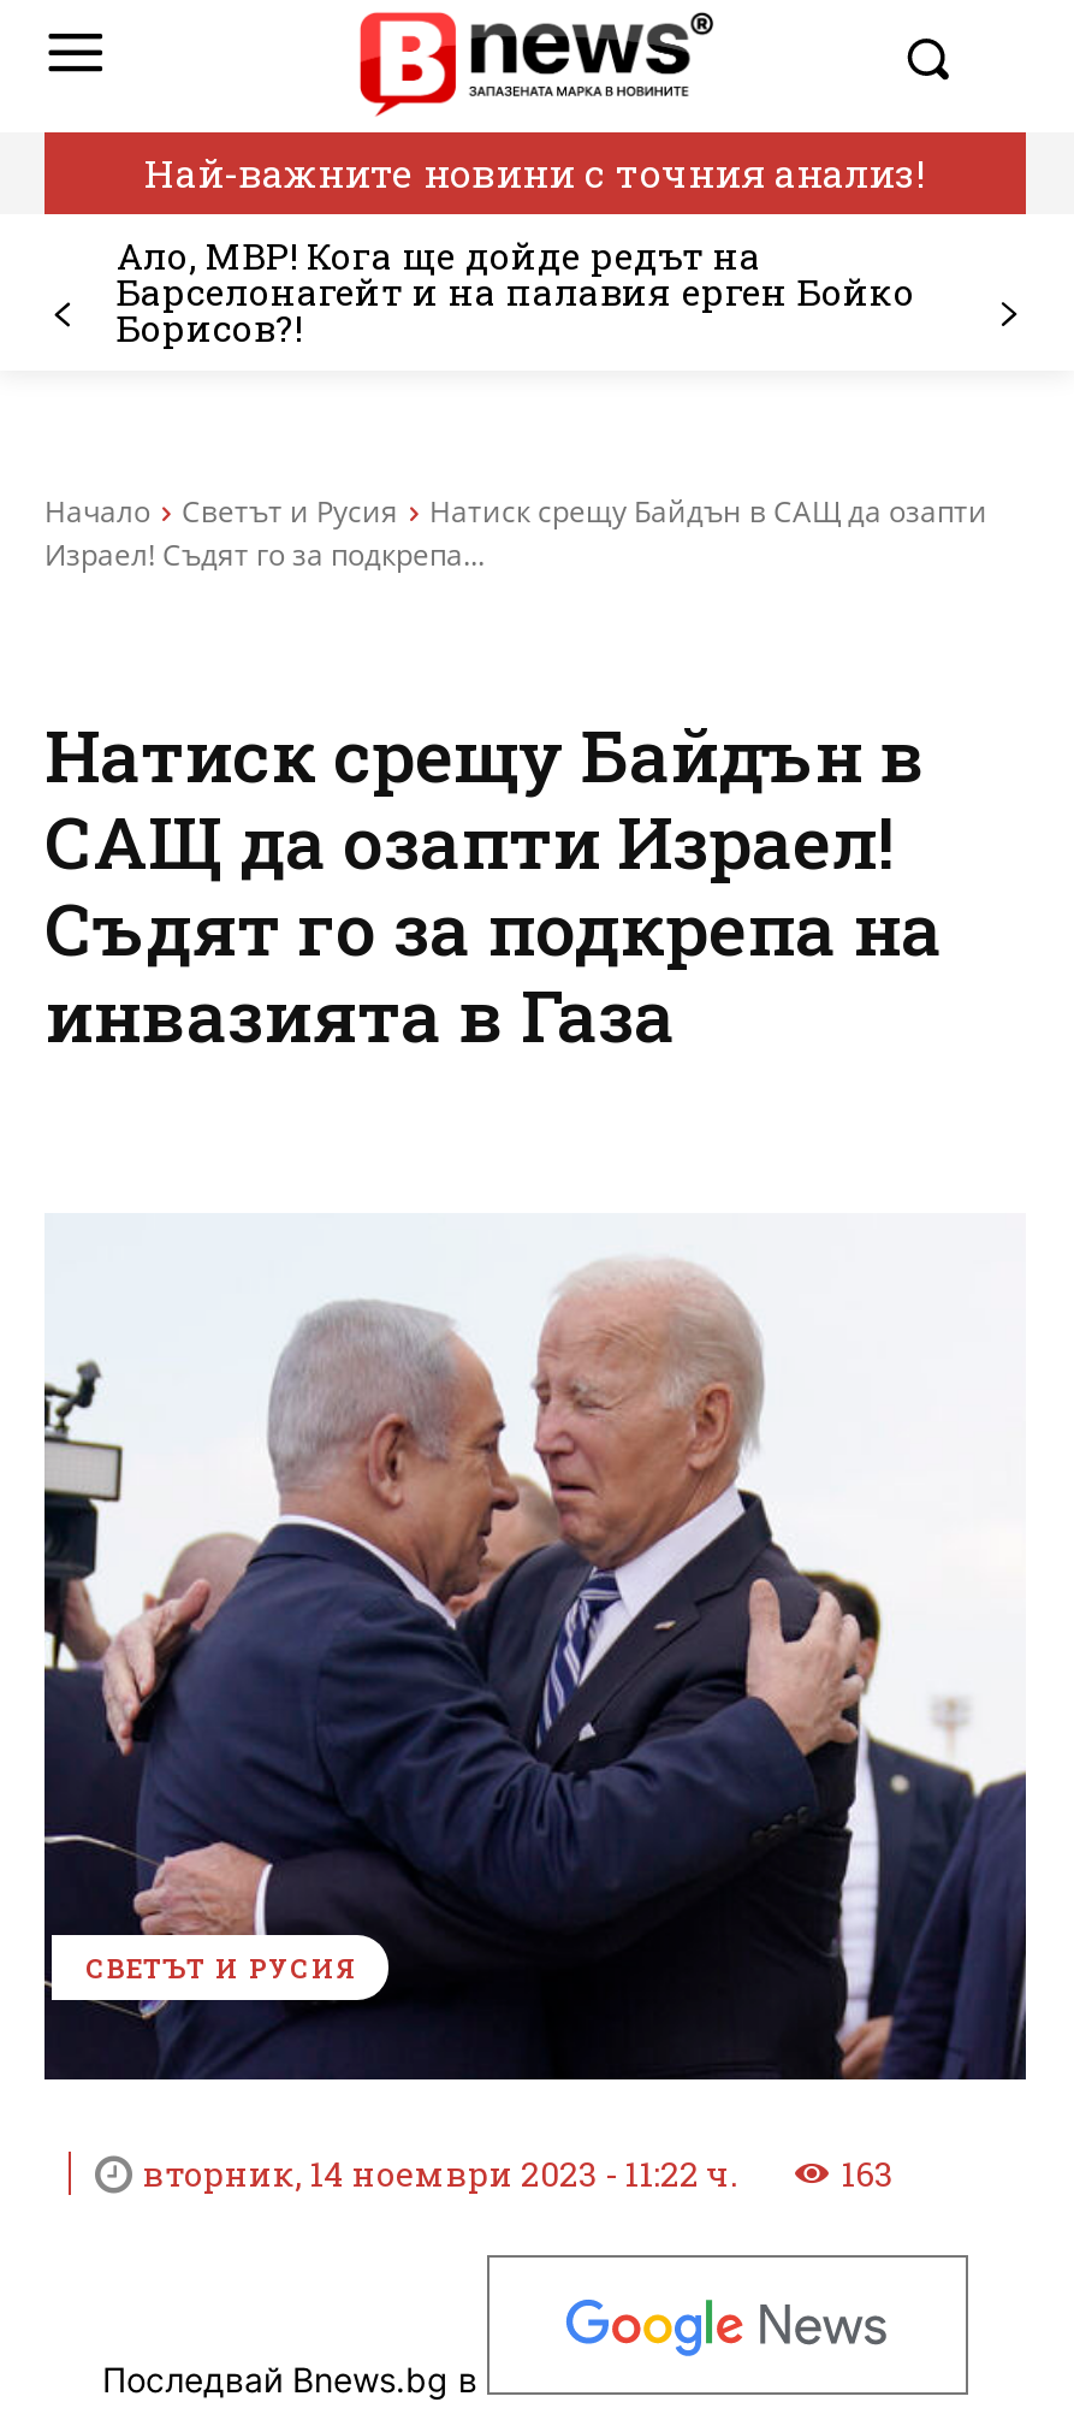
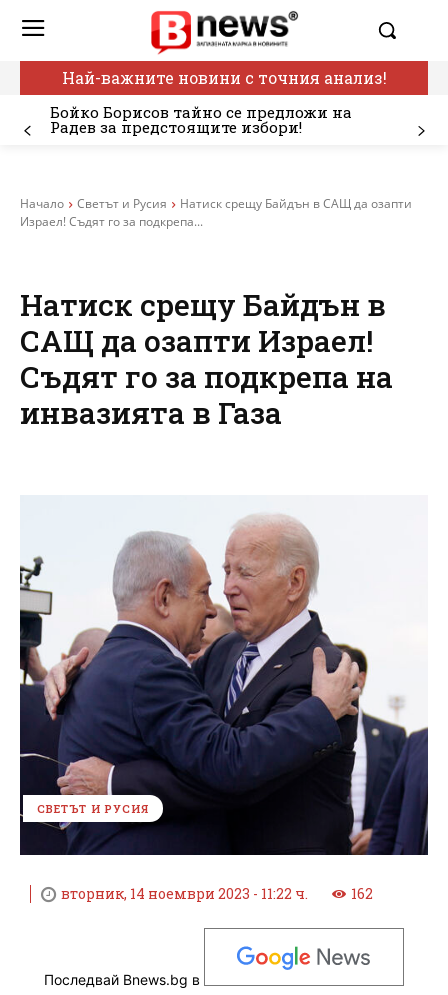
[117,231,915,352] Ало, МВР! Кога ще дойде редът на | Барселонагейт и на палавия ерген Бойко | Борисов?! -> [50,102,352,137] Бойко Борисов тайно се предложи на | Радев за предстоящите избори!
[841,2150,894,2196] 163 -> [351,884,373,903] 162

